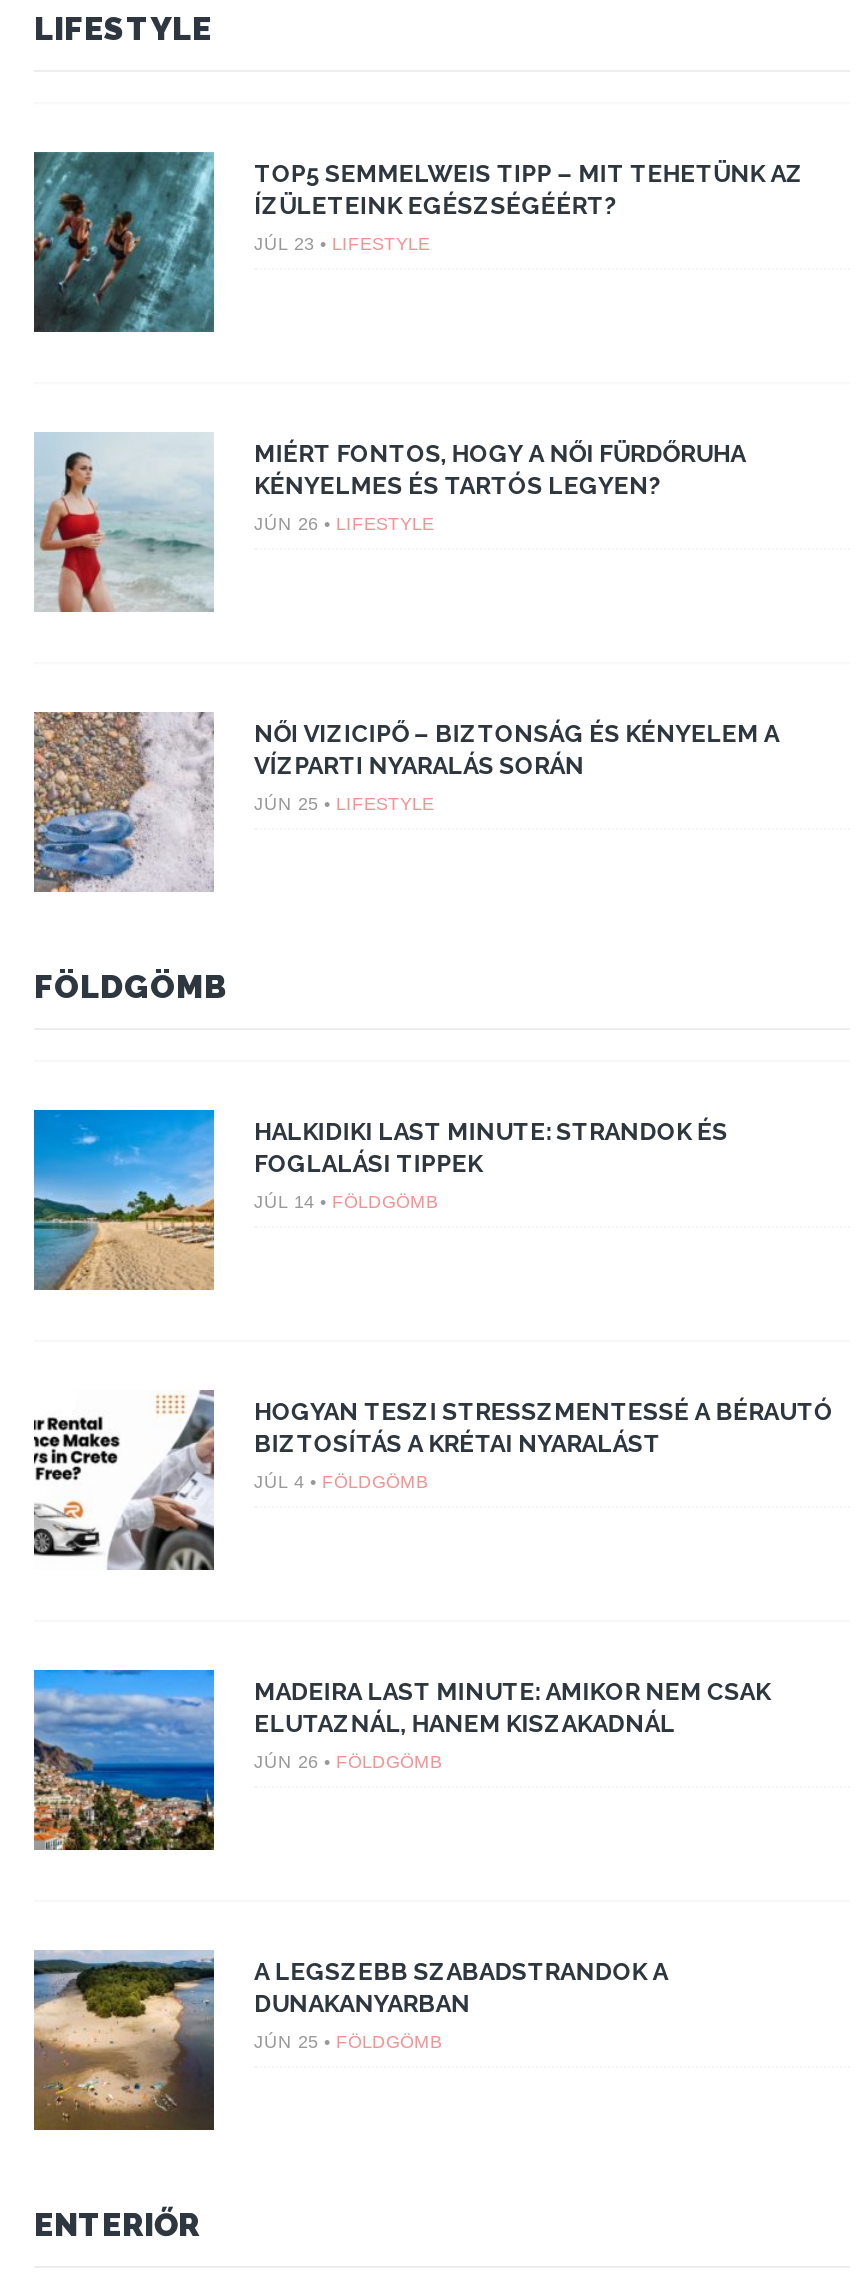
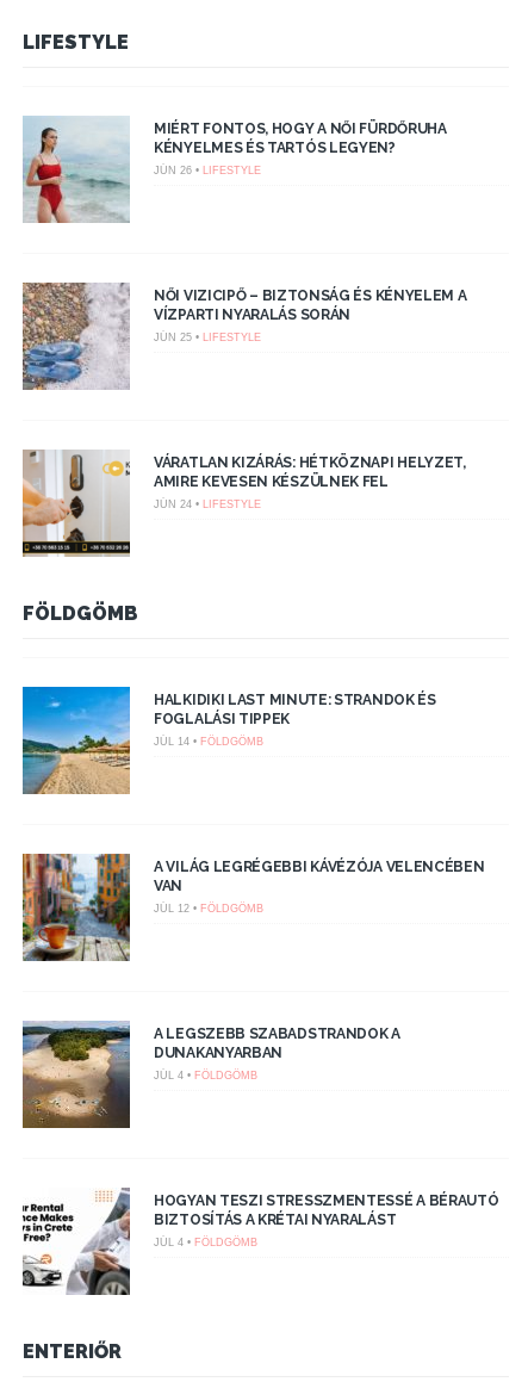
[32,150,803,334] [image] | TOP5 SEMMELWEIS TIPP – MIT TEHETÜNK AZ | ÍZÜLETEINK EGÉSZSÉGÉÉRT? | JÚL 23 • LIFESTYLE -> none
moved [32,436,779,815] -> [21,118,467,344]: [image] | MIÉRT FONTOS, HOGY A NŐI FÜRDŐRUHA | KÉNYELMES ÉS TARTÓS LEGYEN? | JÚN 26 • LIFESTYLE | NŐI VIZICIPŐ – BIZTONSÁG ÉS KÉNYELEM A | VÍZPARTI NYARALÁS SORÁN | JÚN 25 • LIFESTYLE
none -> [21,451,466,557] [image] | VÁRATLAN KIZÁRÁS: HÉTKÖZNAPI HELYZET, | AMIRE KEVESEN KÉSZÜLNEK FEL | JÚN 24 • LIFESTYLE
none -> [21,853,485,962] [image] | A VILÁG LEGRÉGEBBI KÁVÉZÓJA VELENCÉBEN | VAN | JÚL 12 • FÖLDGÖMB
none -> [154,1070,257,1082] JÚL 4 • FÖLDGÖMB
moved [30,1390,833,1574] -> [20,1188,499,1297]: [image] | HOGYAN TESZI STRESSZMENTESSÉ A BÉRAUTÓ | BIZTOSÍTÁS A KRÉTAI NYARALÁST | JÚL 4 • FÖLDGÖMB
[32,1668,770,1852] [image] | MADEIRA LAST MINUTE: AMIKOR NEM CSAK | ELUTAZNÁL, HANEM KISZAKADNÁL | JÚN 26 • FÖLDGÖMB -> none
moved [32,1950,668,2132] -> [21,1021,400,1128]: [image] | A LEGSZEBB SZABADSTRANDOK A | DUNAKANYARBAN
[254,2033,442,2053] JÚN 25 • FÖLDGÖMB -> none

